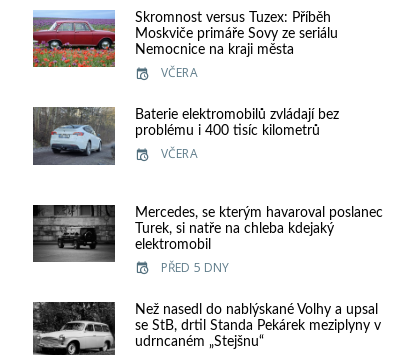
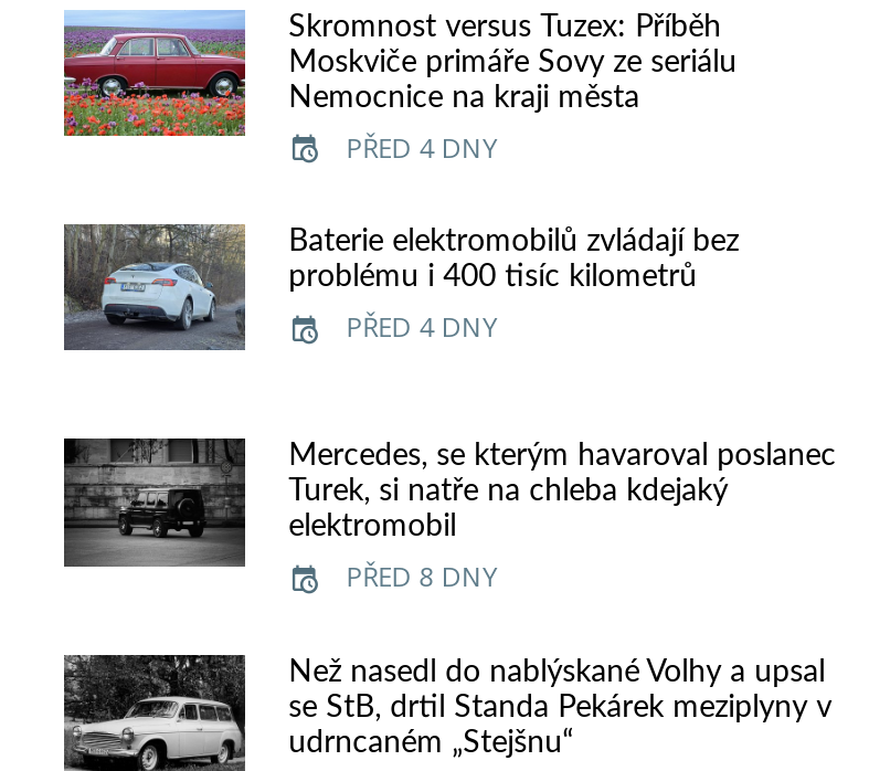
[161,64,198,81] VČERA -> [346,128,498,166] PŘED 4 DNY
[161,145,198,162] VČERA -> [346,308,498,345] PŘED 4 DNY
[161,259,229,276] PŘED 5 DNY -> [346,558,498,596] PŘED 8 DNY

